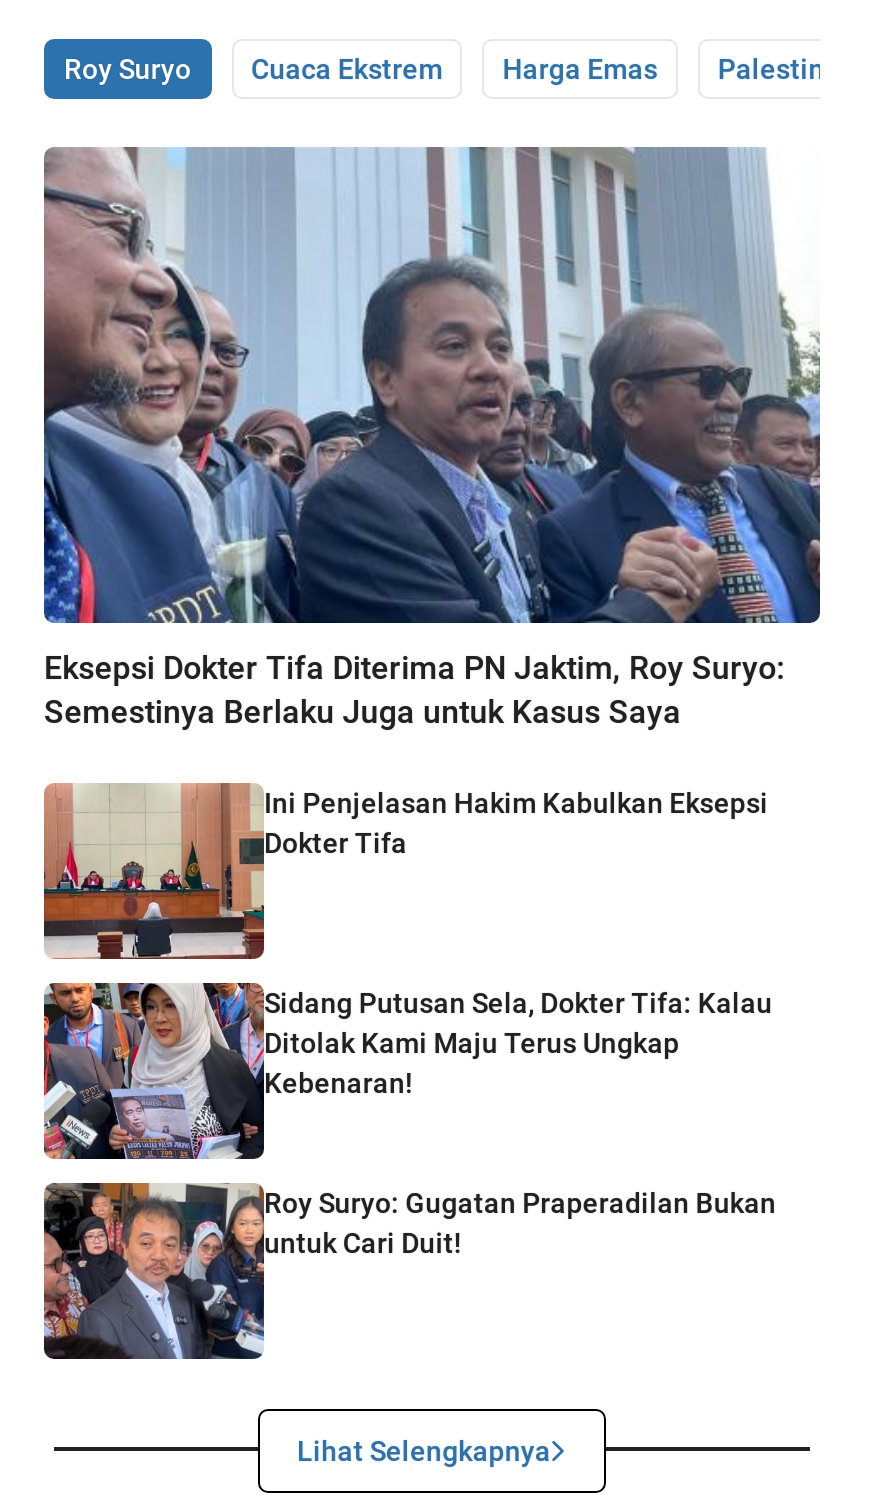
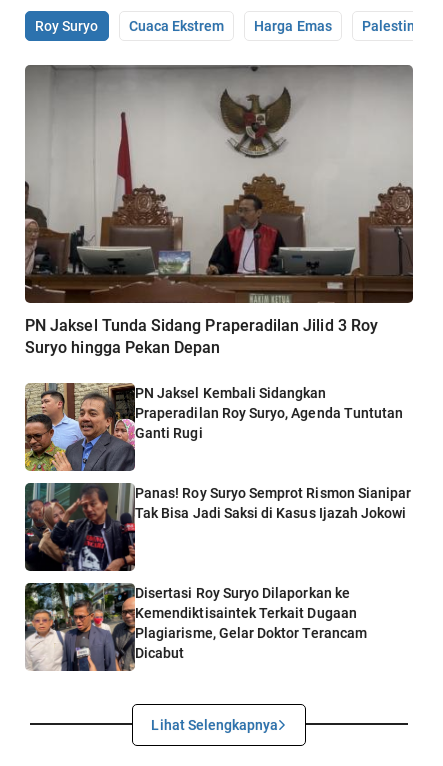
[42,147,820,732] [image] | Eksepsi Dokter Tifa Diterima PN Jaktim, Roy Suryo: | Semestinya Berlaku Juga untuk Kasus Saya -> [24,64,414,357] [image] | PN Jaksel Tunda Sidang Praperadilan Jilid 3 Roy | Suryo hingga Pekan Depan
[42,783,768,961] [image] | Ini Penjelasan Hakim Kabulkan Eksepsi | Dokter Tifa -> [24,383,403,471] [image] | PN Jaksel Kembali Sidangkan | Praperadilan Roy Suryo, Agenda Tuntutan | Ganti Rugi
[42,981,772,1161] [image] | Sidang Putusan Sela, Dokter Tifa: Kalau | Ditolak Kami Maju Terus Ungkap | Kebenaran! -> [24,482,411,572] [image] | Panas! Roy Suryo Semprot Rismon Sianipar | Tak Bisa Jadi Saksi di Kasus Ijazah Jokowi
[42,1181,776,1361] [image] | Roy Suryo: Gugatan Praperadilan Bukan | untuk Cari Duit! -> [24,582,367,672] [image] | Disertasi Roy Suryo Dilaporkan ke | Kemendiktisaintek Terkait Dugaan | Plagiarisme, Gelar Doktor Terancam | Dicabut

